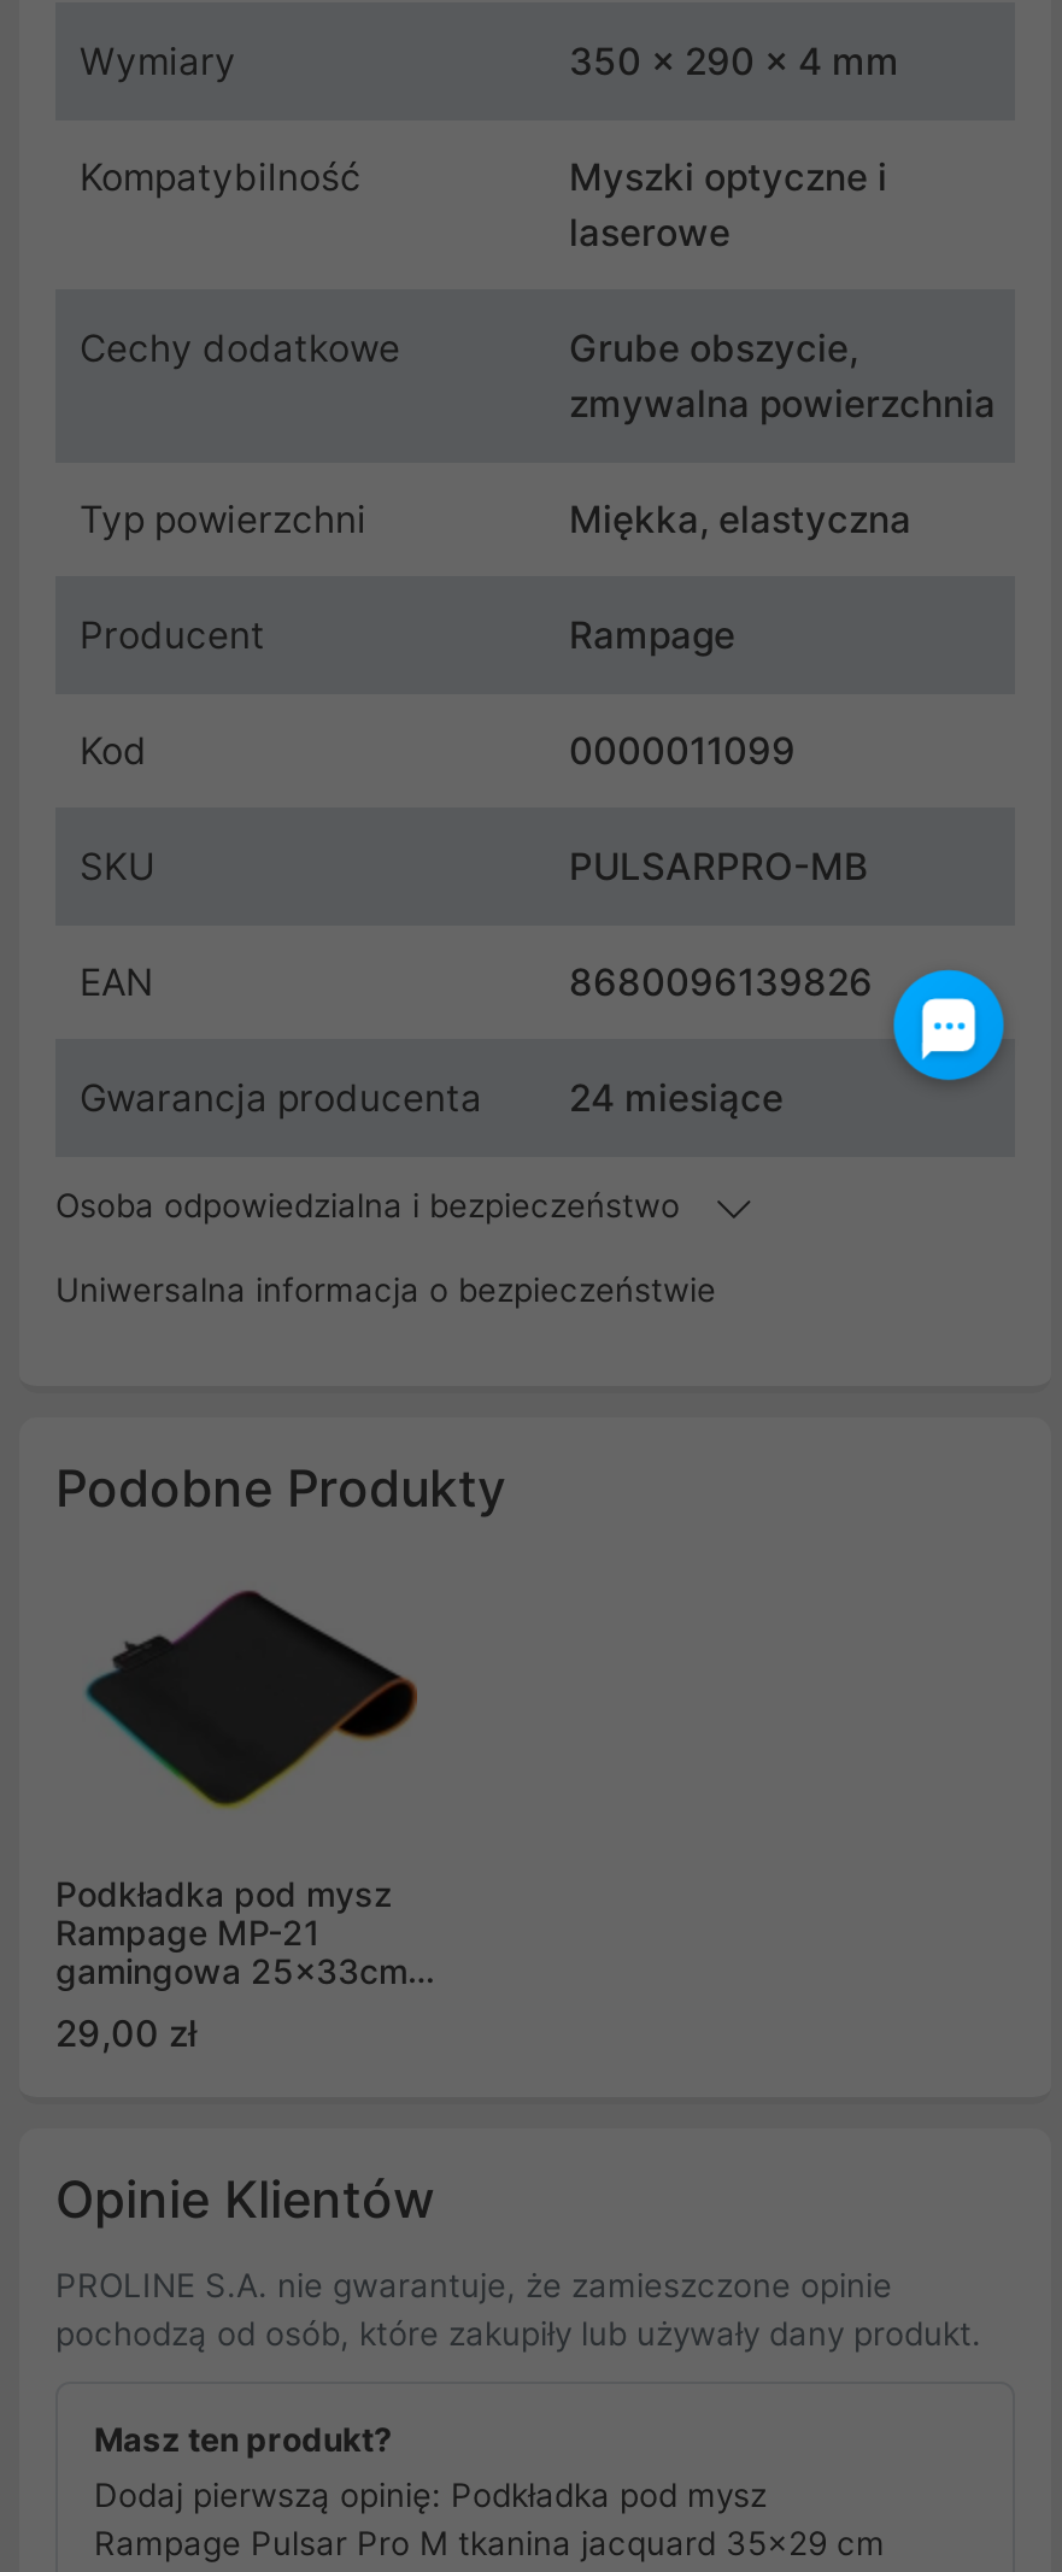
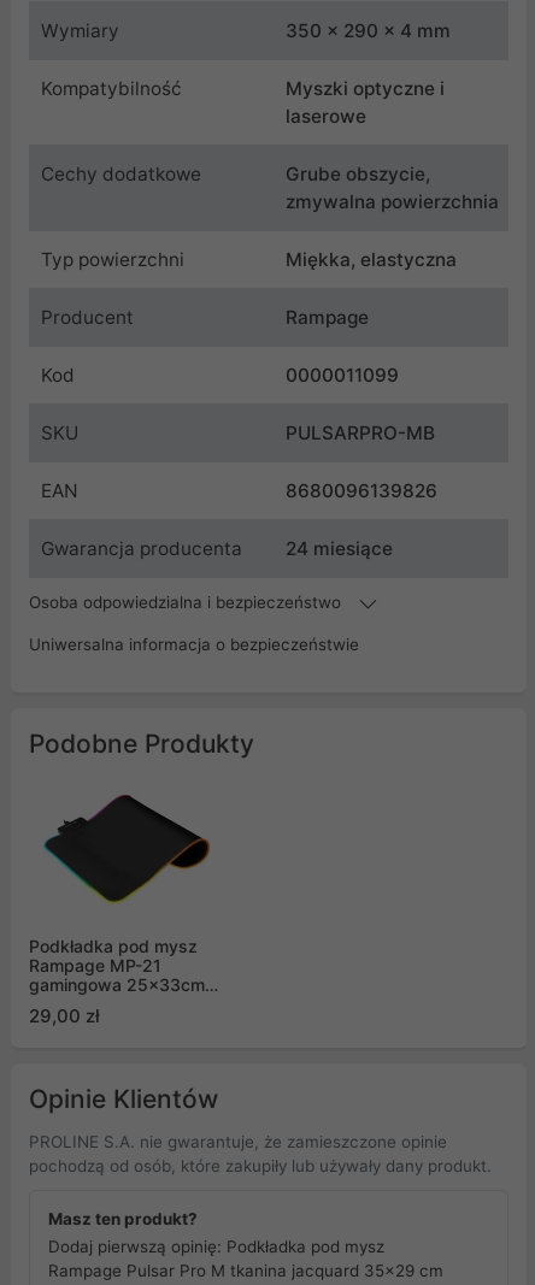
[890,967,1008,1087] [image] -> none

